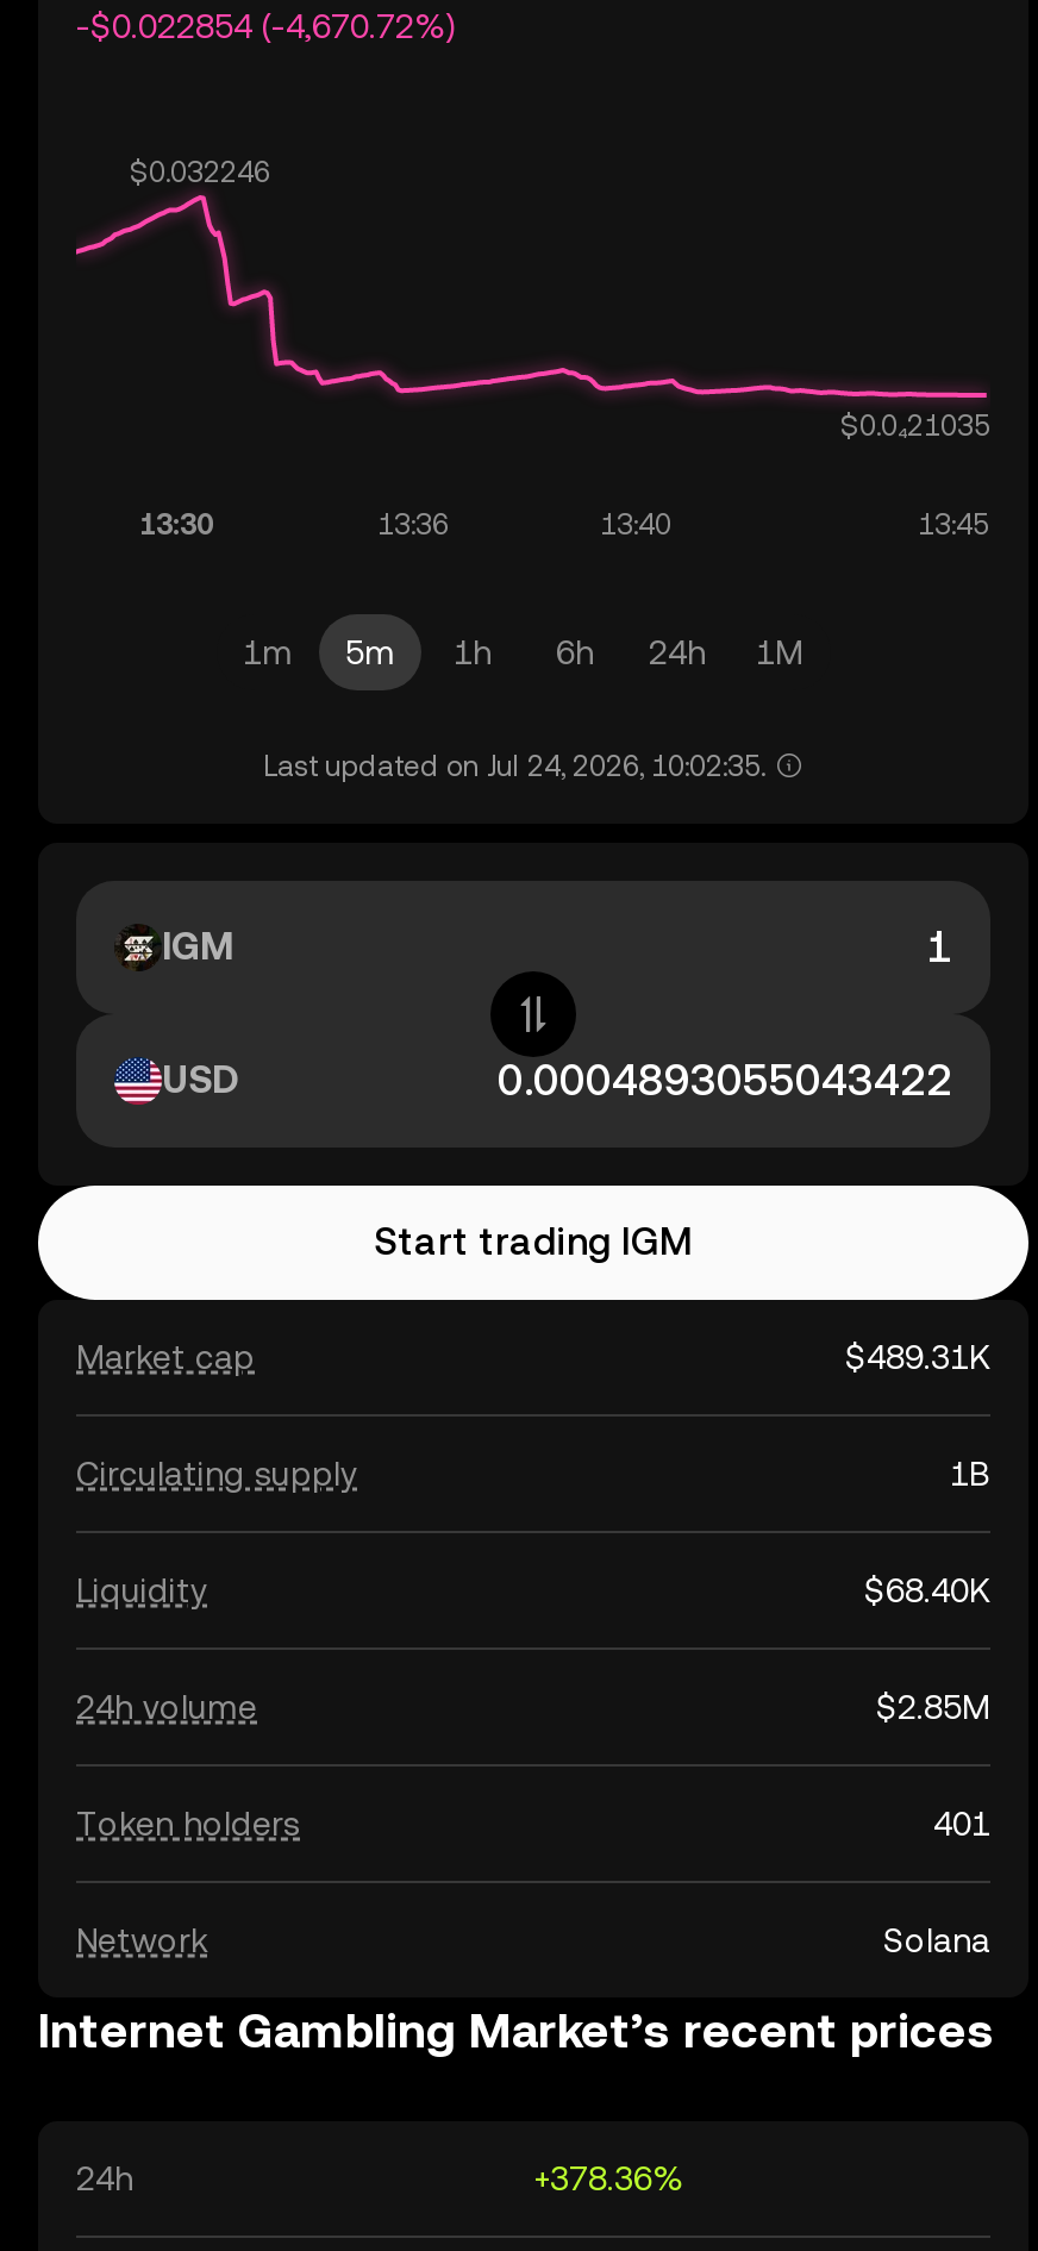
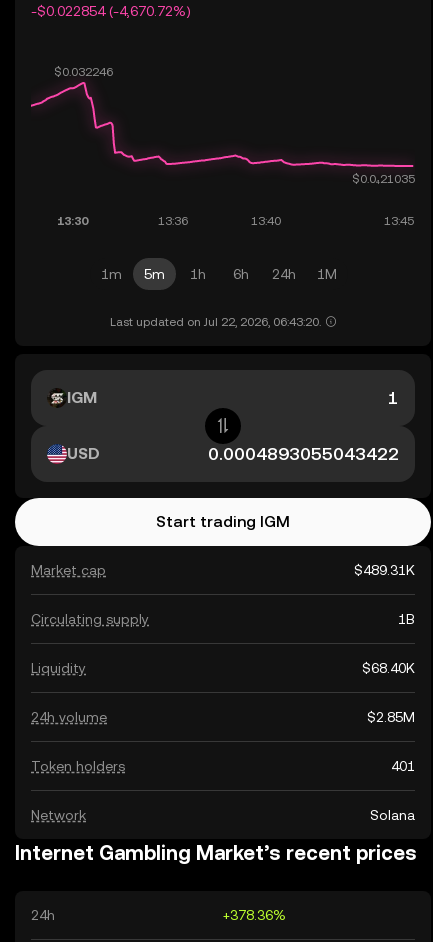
[263,750,765,783] Last updated on Jul 24, 2026, 10:02:35. -> [109,315,320,329] Last updated on Jul 22, 2026, 06:43:20.

